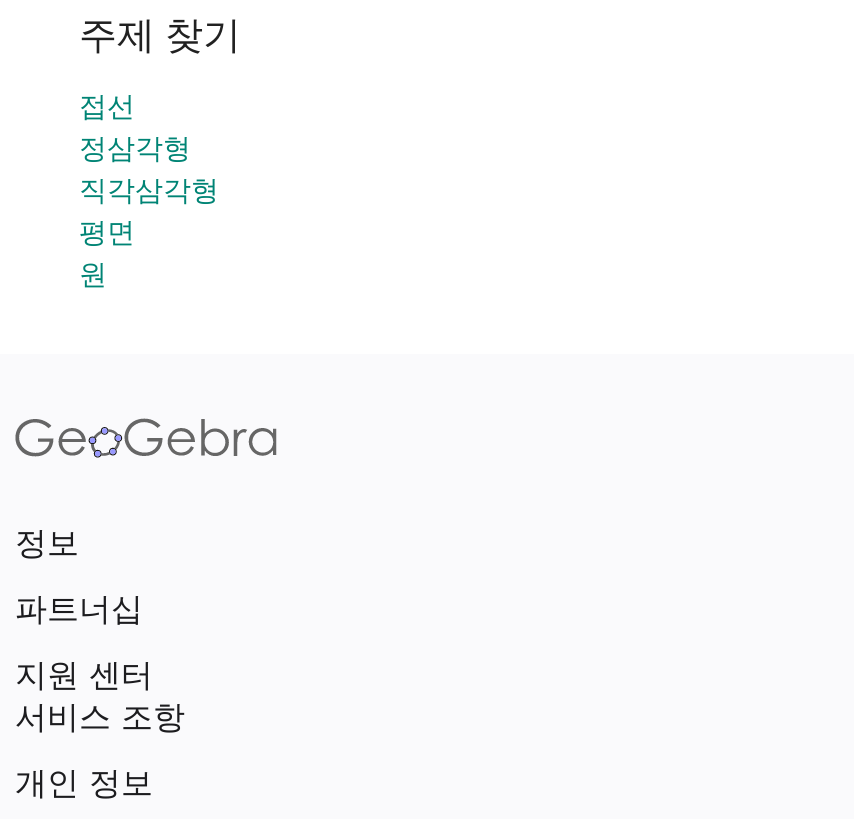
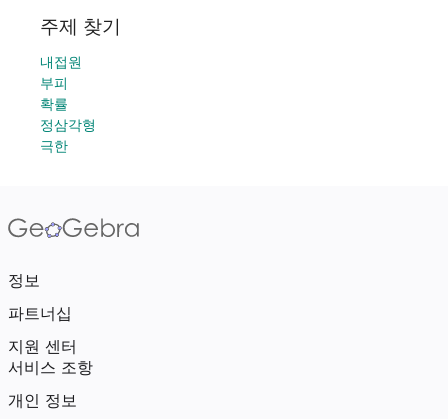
[79,88,135,122] 접선 -> [40,53,82,112] 내접원 | 부피 | 확률
moved [79,130,191,164] -> [40,116,96,133]: 정삼각형
[79,172,219,290] 직각삼각형 | 평면 | 원 -> [40,137,68,154] 극한

